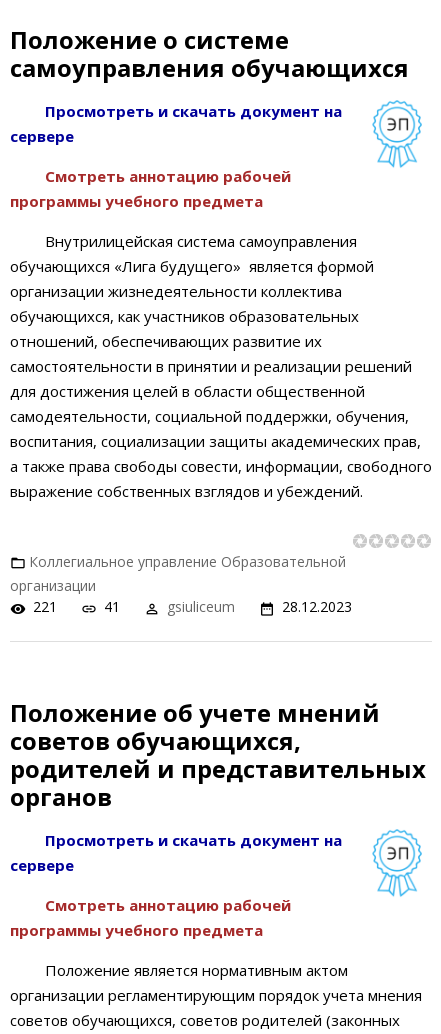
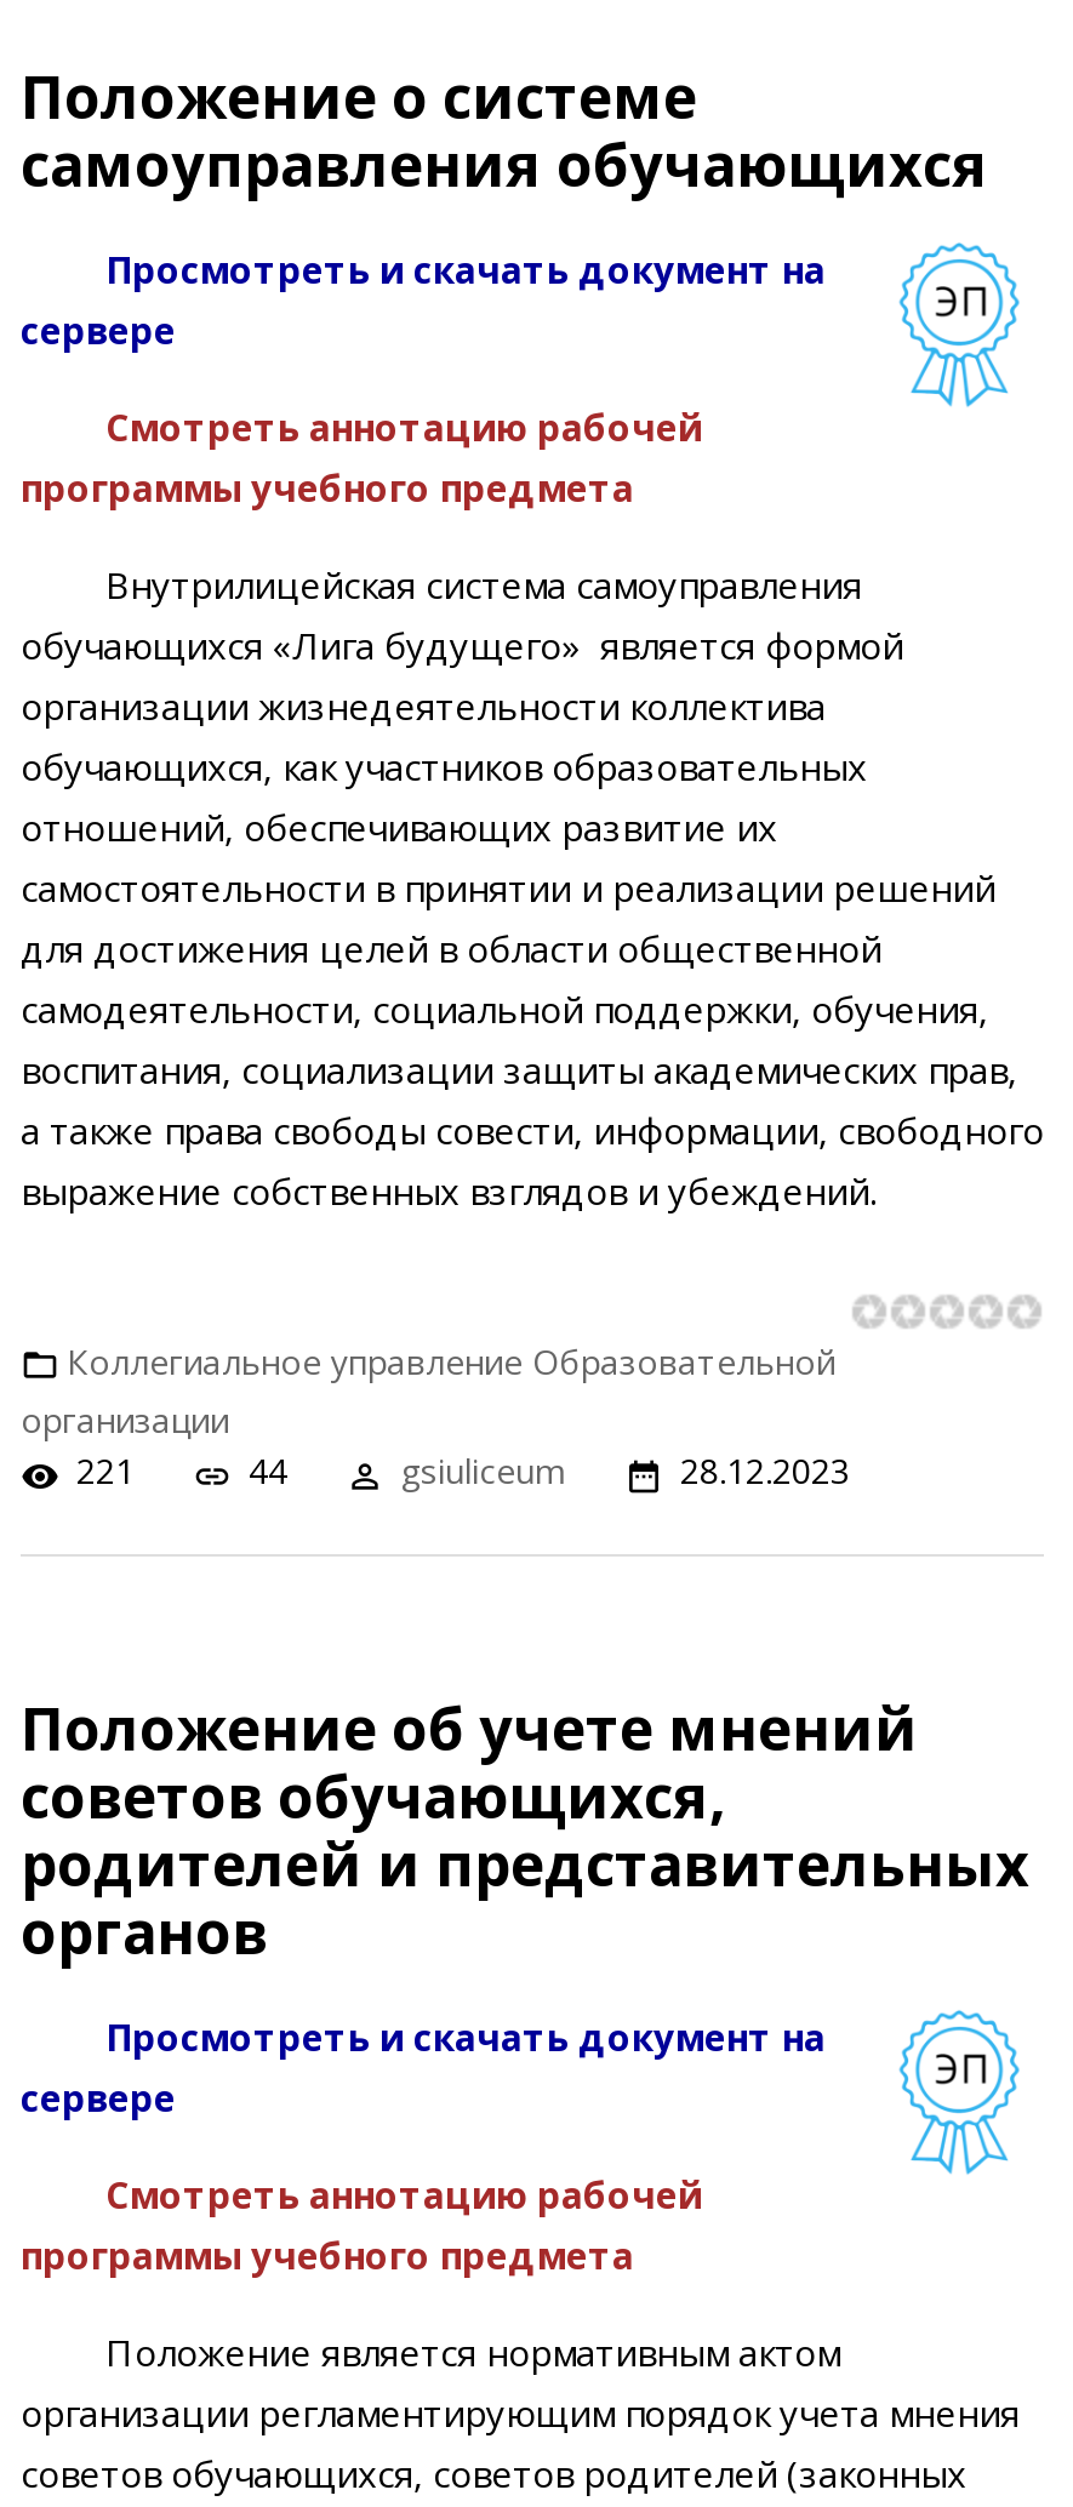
[104,597,120,616] 41 -> [249,1448,287,1494] 44

